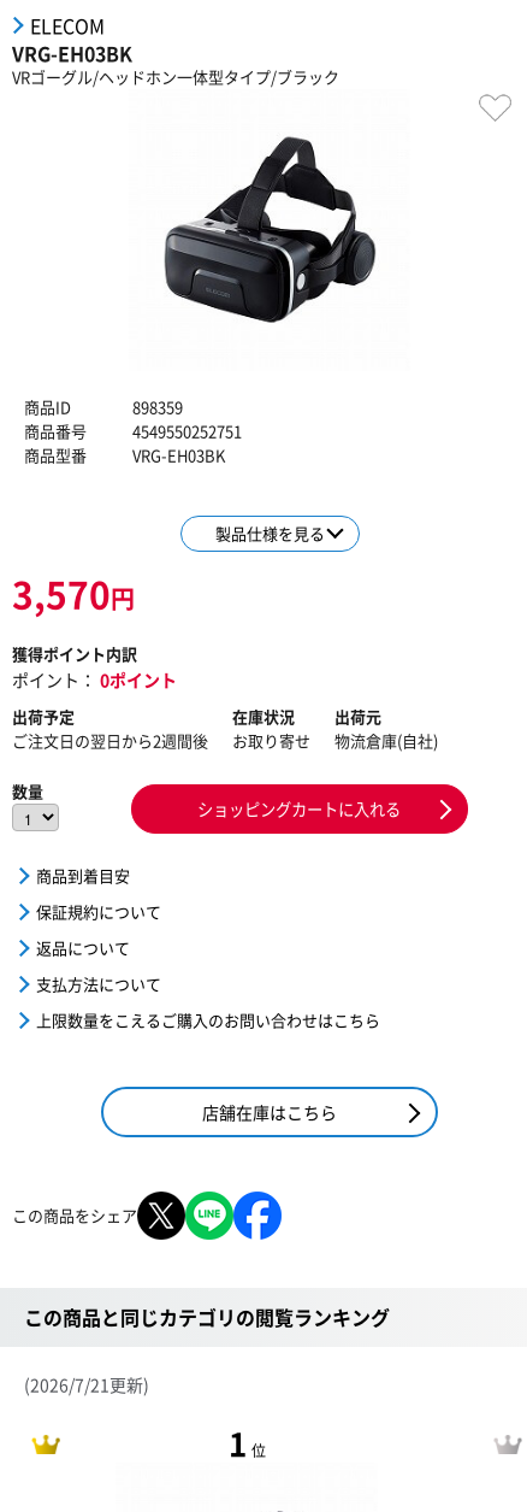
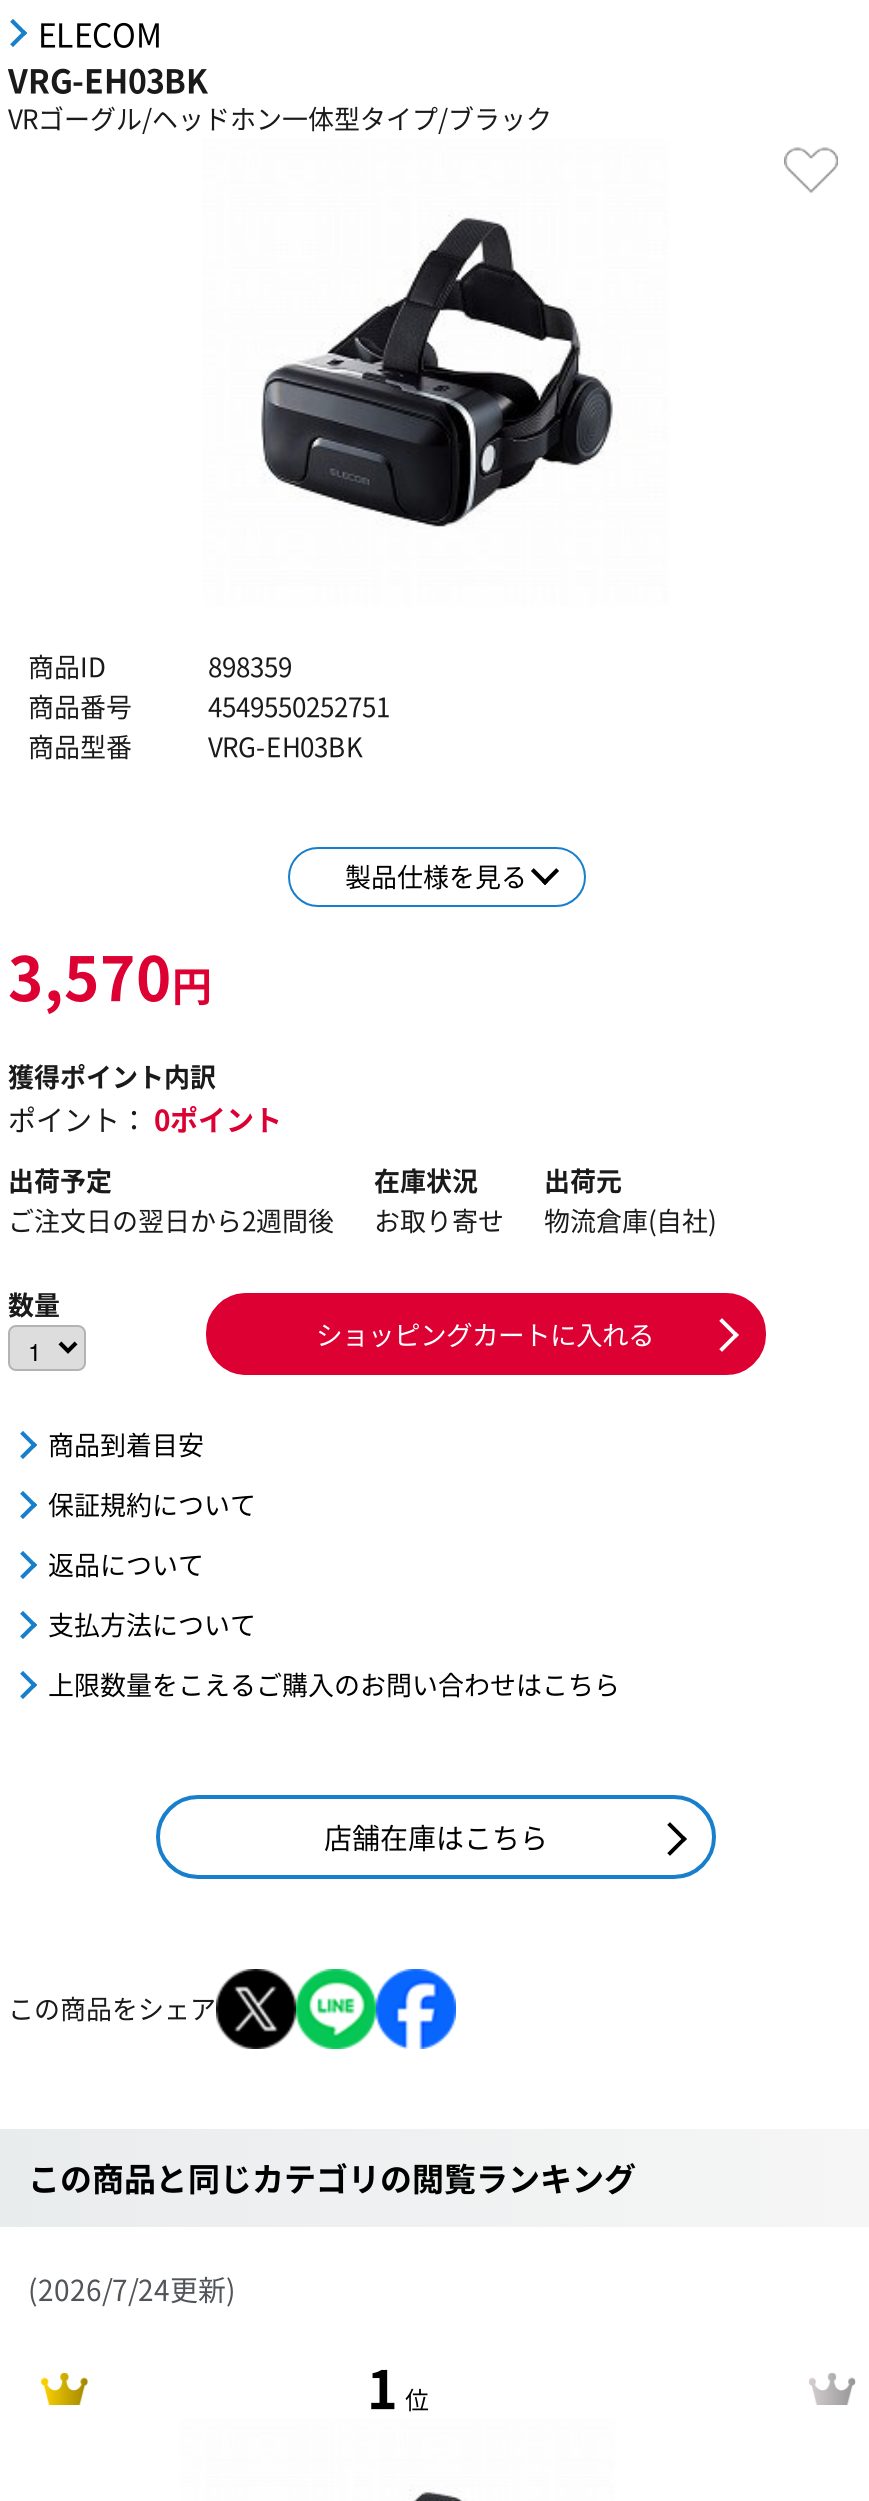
[24,1372,149,1396] (2026/7/21更新) -> [28,2269,236,2309] (2026/7/24更新)

